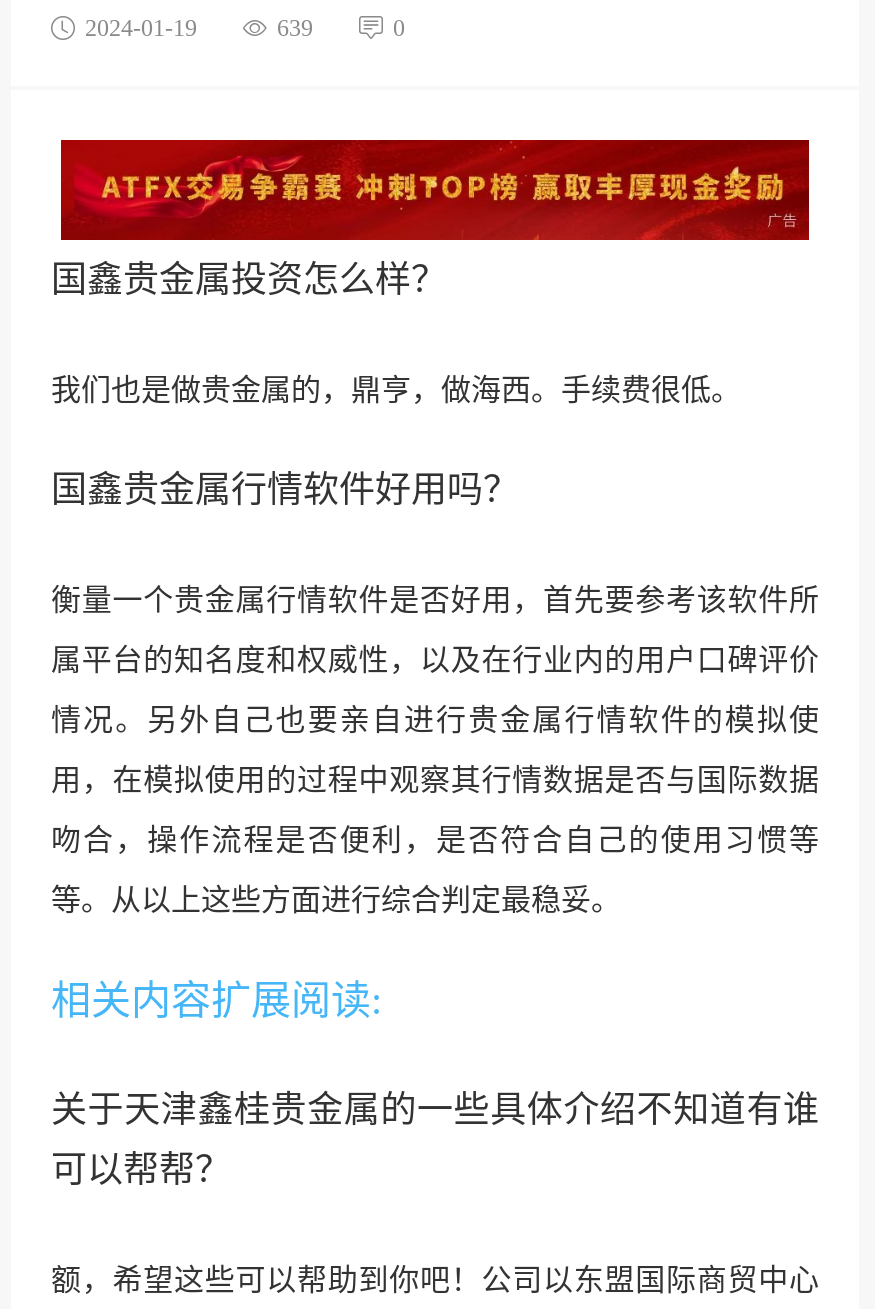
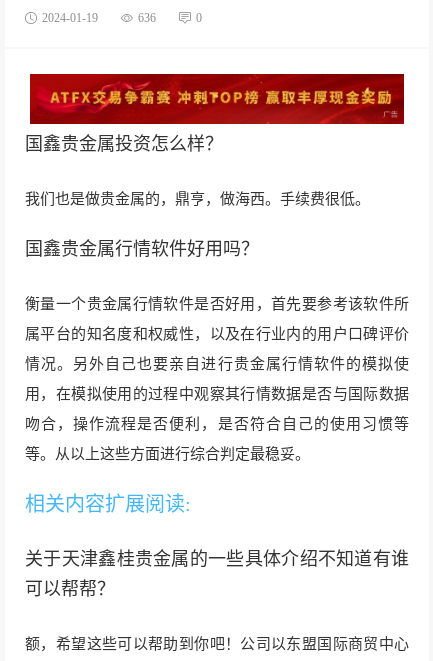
[277,14,313,42] 639 -> [138,11,156,25] 636

